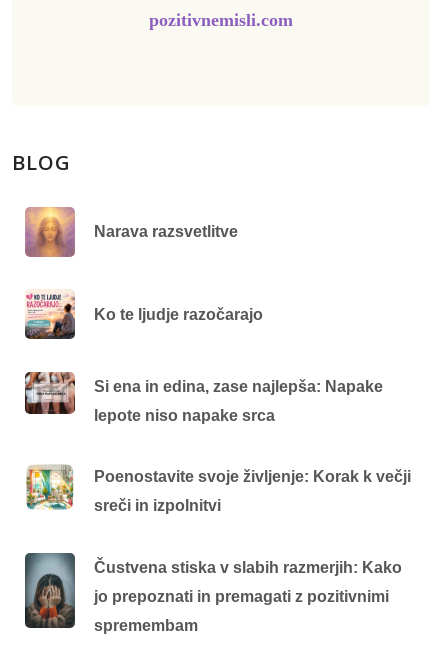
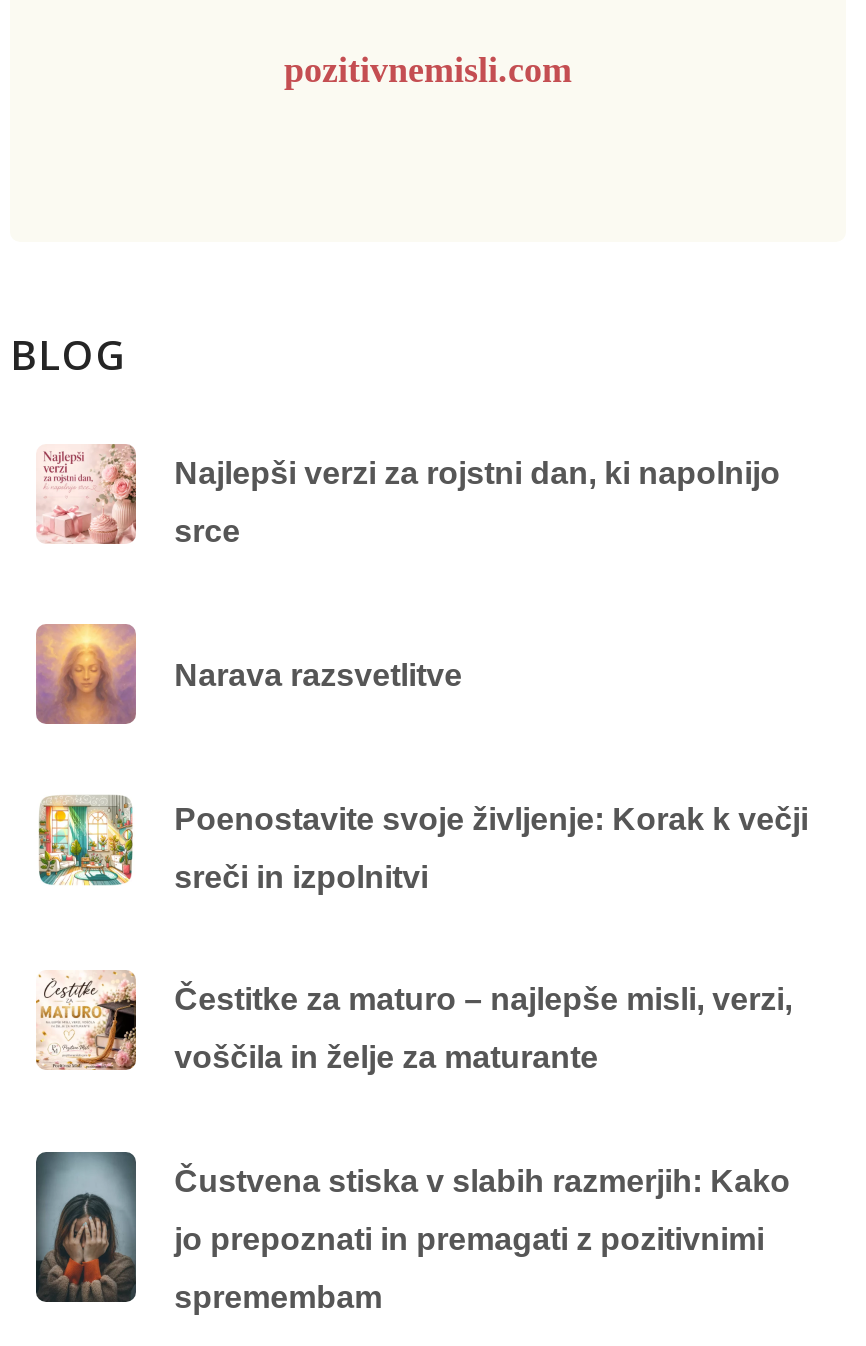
none -> [174,455,780,547] Najlepši verzi za rojstni dan, ki napolnijo | srce
moved [24,206,238,258] -> [34,622,462,726]: [image] | Narava razsvetlitve
[24,290,76,340] [image] -> [36,444,138,544] [image]
[94,306,263,323] Ko te ljudje razočarajo -> none
[24,371,76,429] [image] -> [34,970,138,1072] [image]
[94,378,383,424] Si ena in edina, zase najlepša: Napake | lepote niso napake srca -> none
moved [24,463,411,514] -> [34,792,808,893]: [image] | Poenostavite svoje življenje: Korak k večji | sreči in izpolnitvi
none -> [174,982,792,1074] Čestitke za maturo – najlepše misli, verzi, | voščila in želje za maturante

